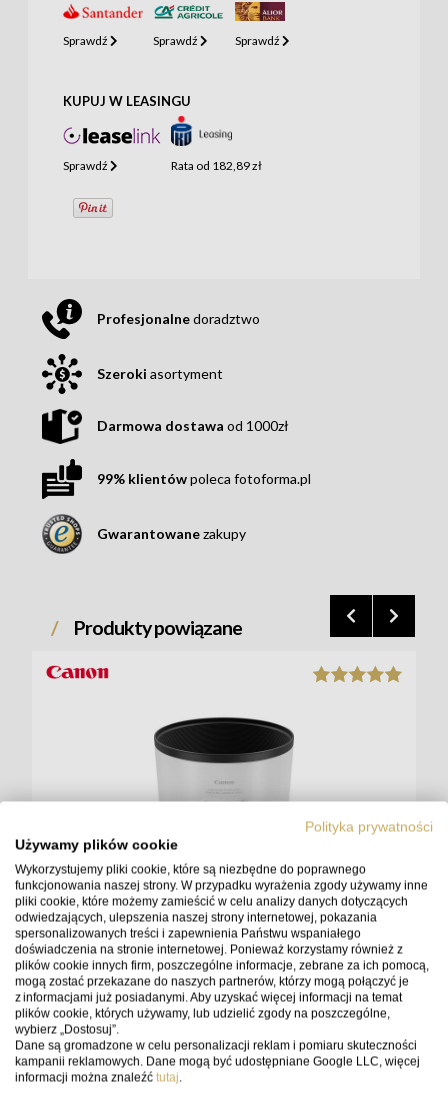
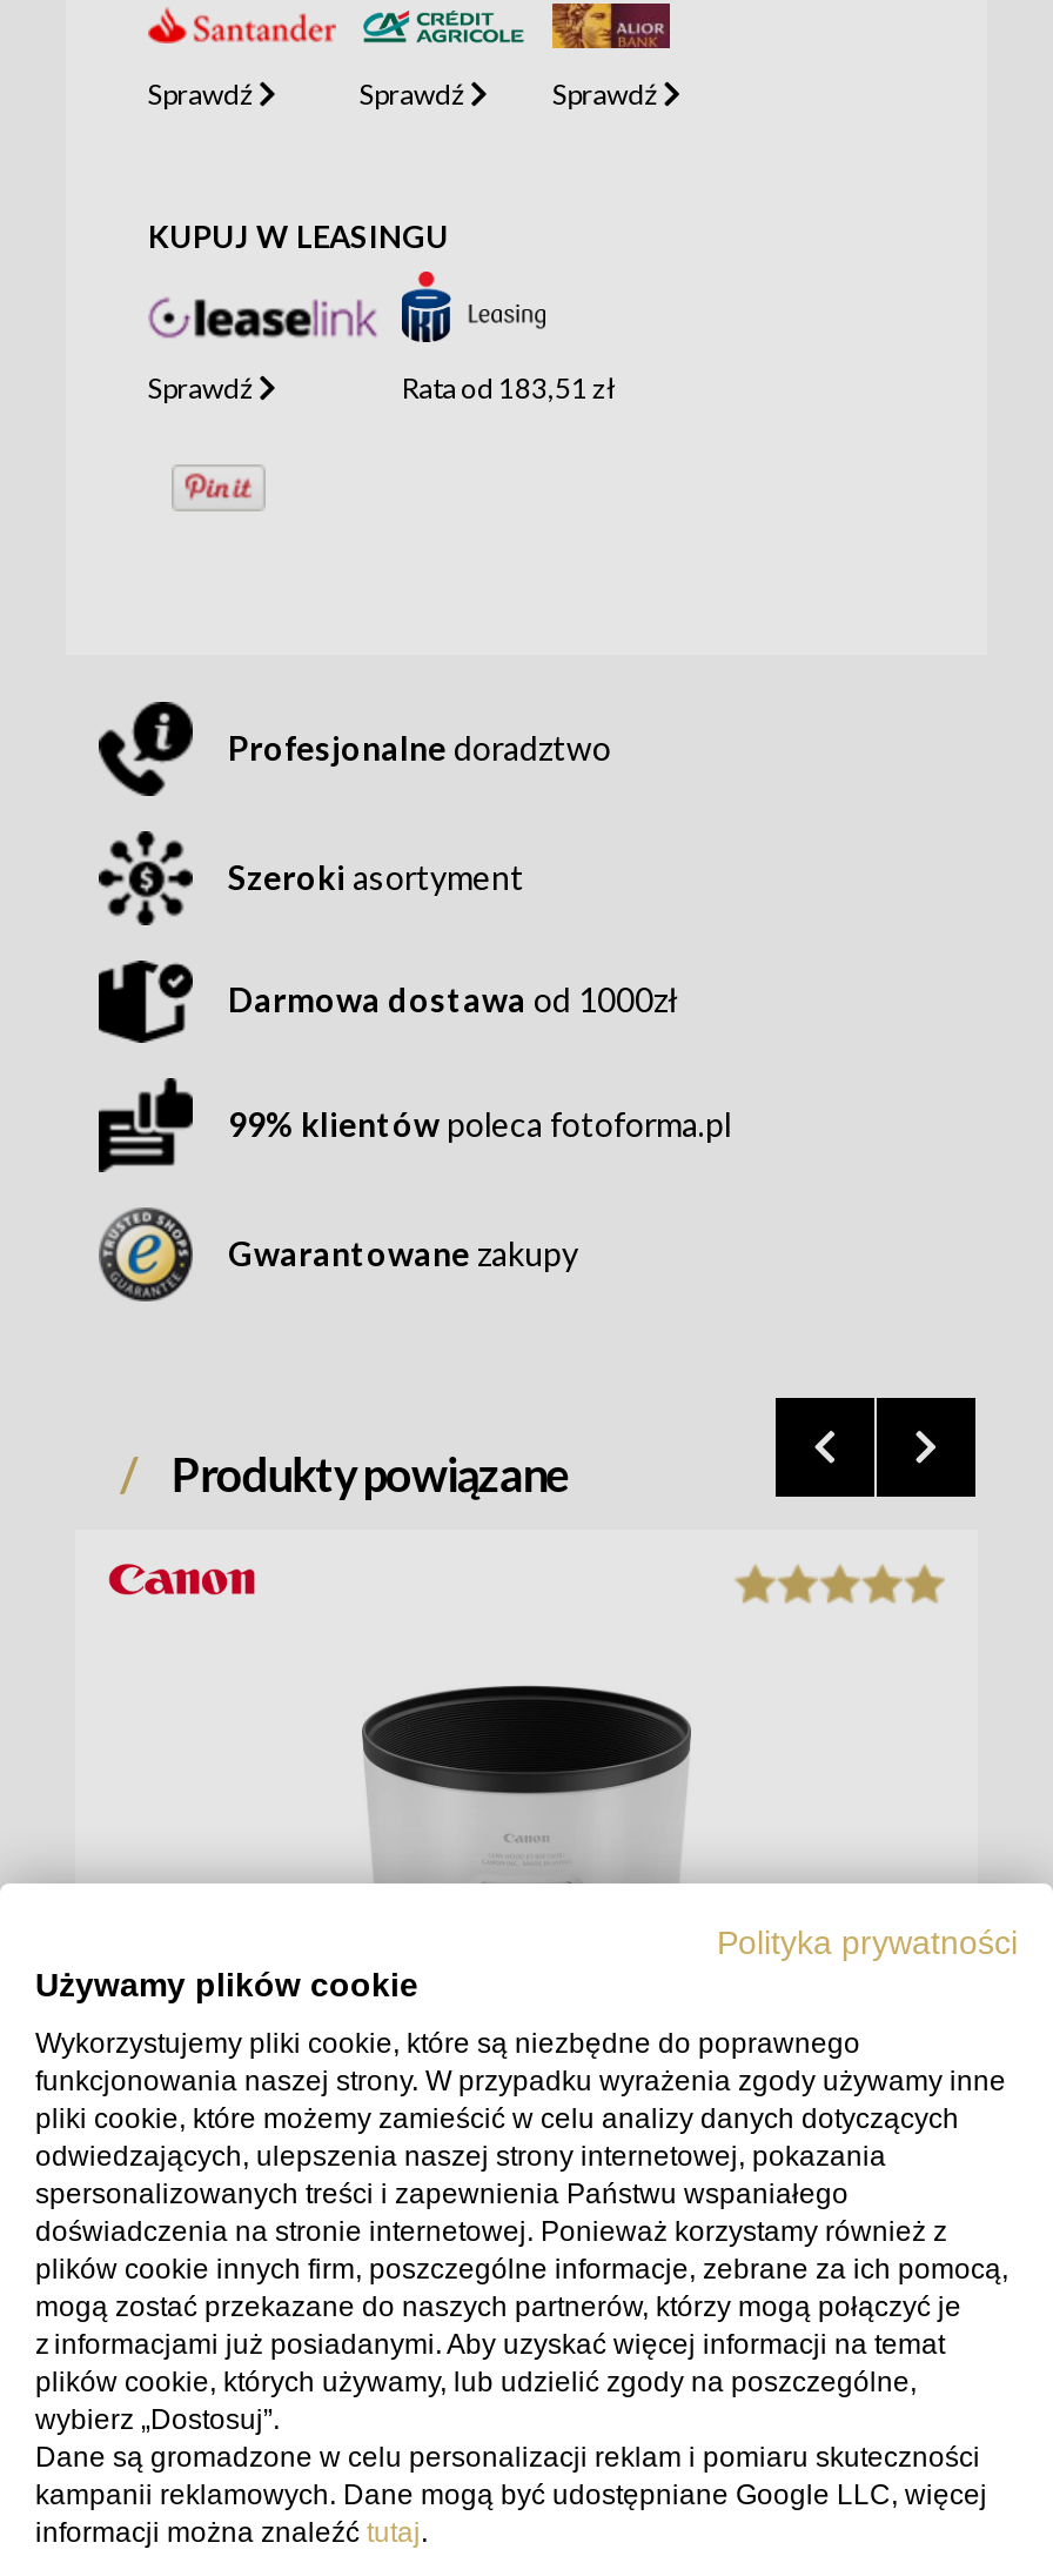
[171,158,262,173] Rata od 182,89 zł -> [402,369,616,405] Rata od 183,51 zł

